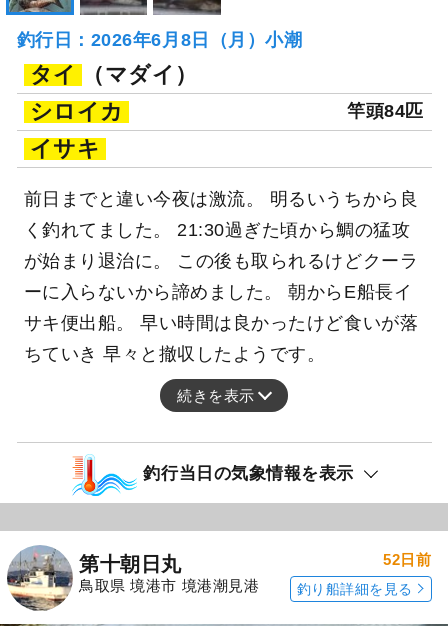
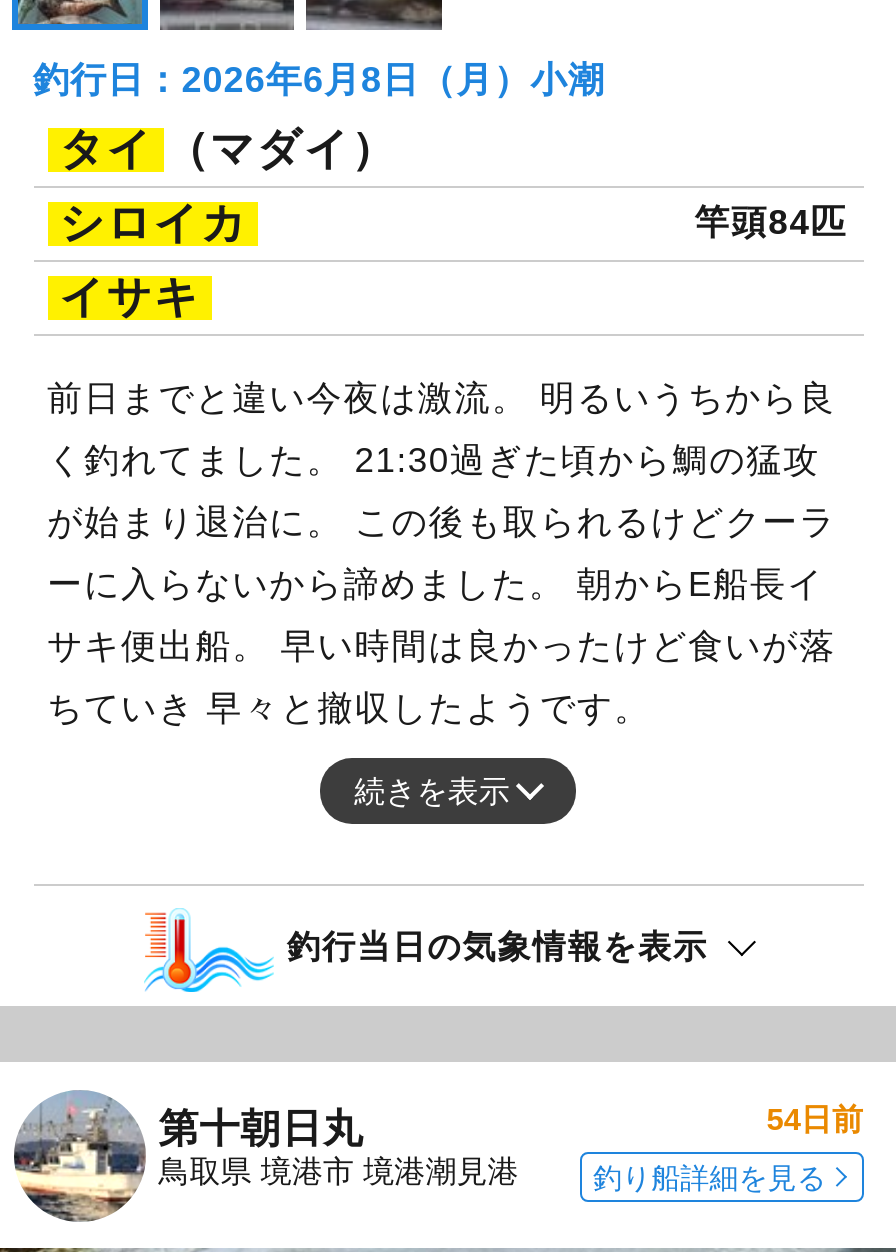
[383,551,431,568] 52日前 -> [767,1102,863,1136] 54日前

